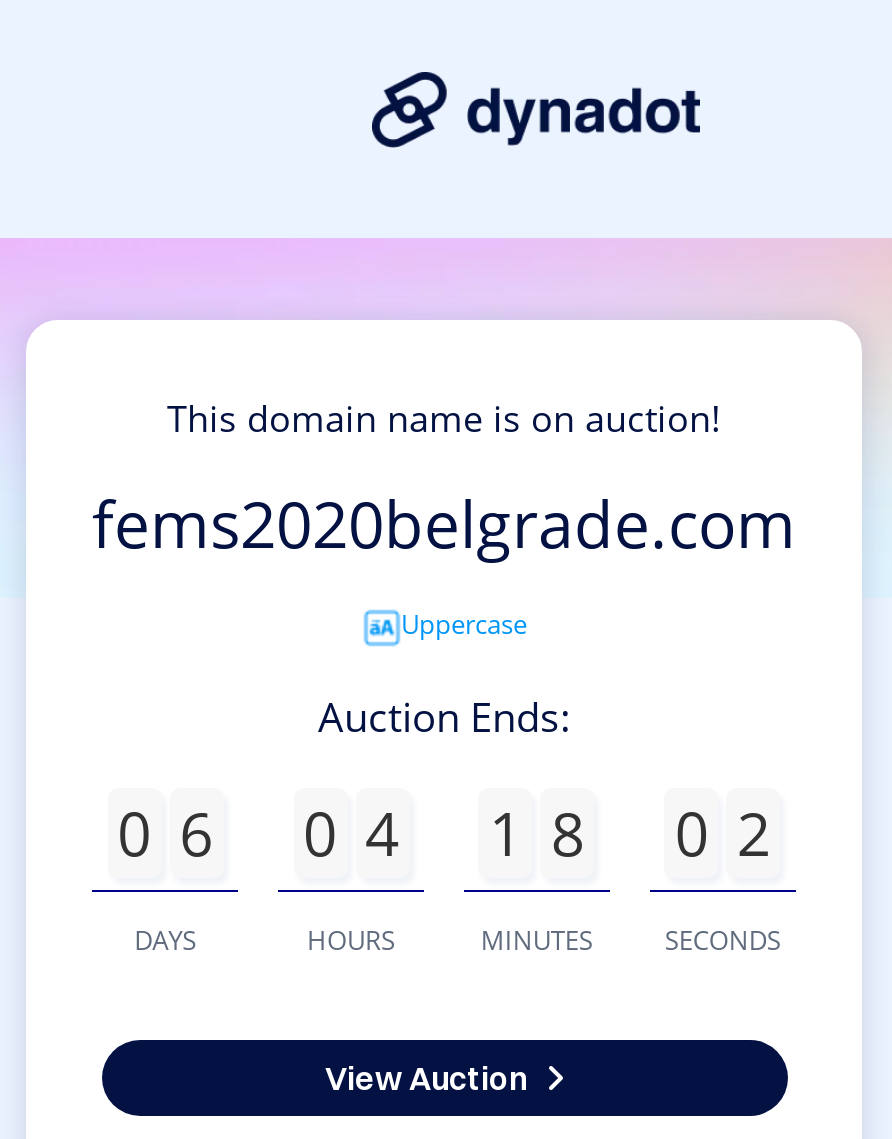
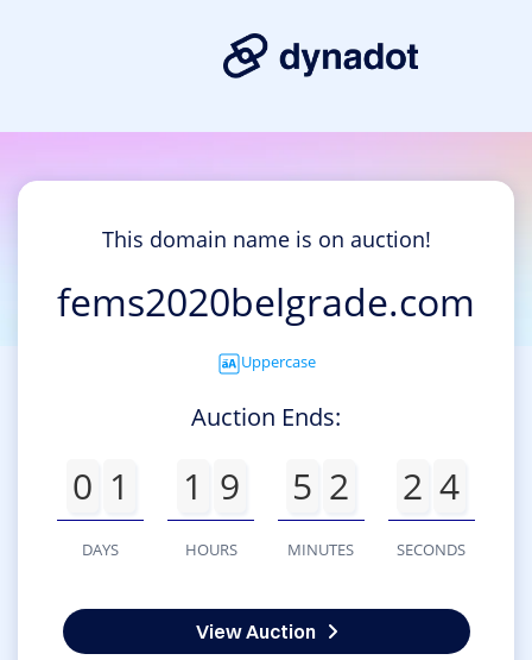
[117,792,213,874] 0 6 -> [72,461,129,510] 0 1
[303,792,399,874] 0 4 -> [182,461,239,510] 1 9
[489,792,585,874] 1 8 -> [293,461,350,510] 5 2
[675,792,771,874] 0 2 -> [403,461,460,510] 2 4

